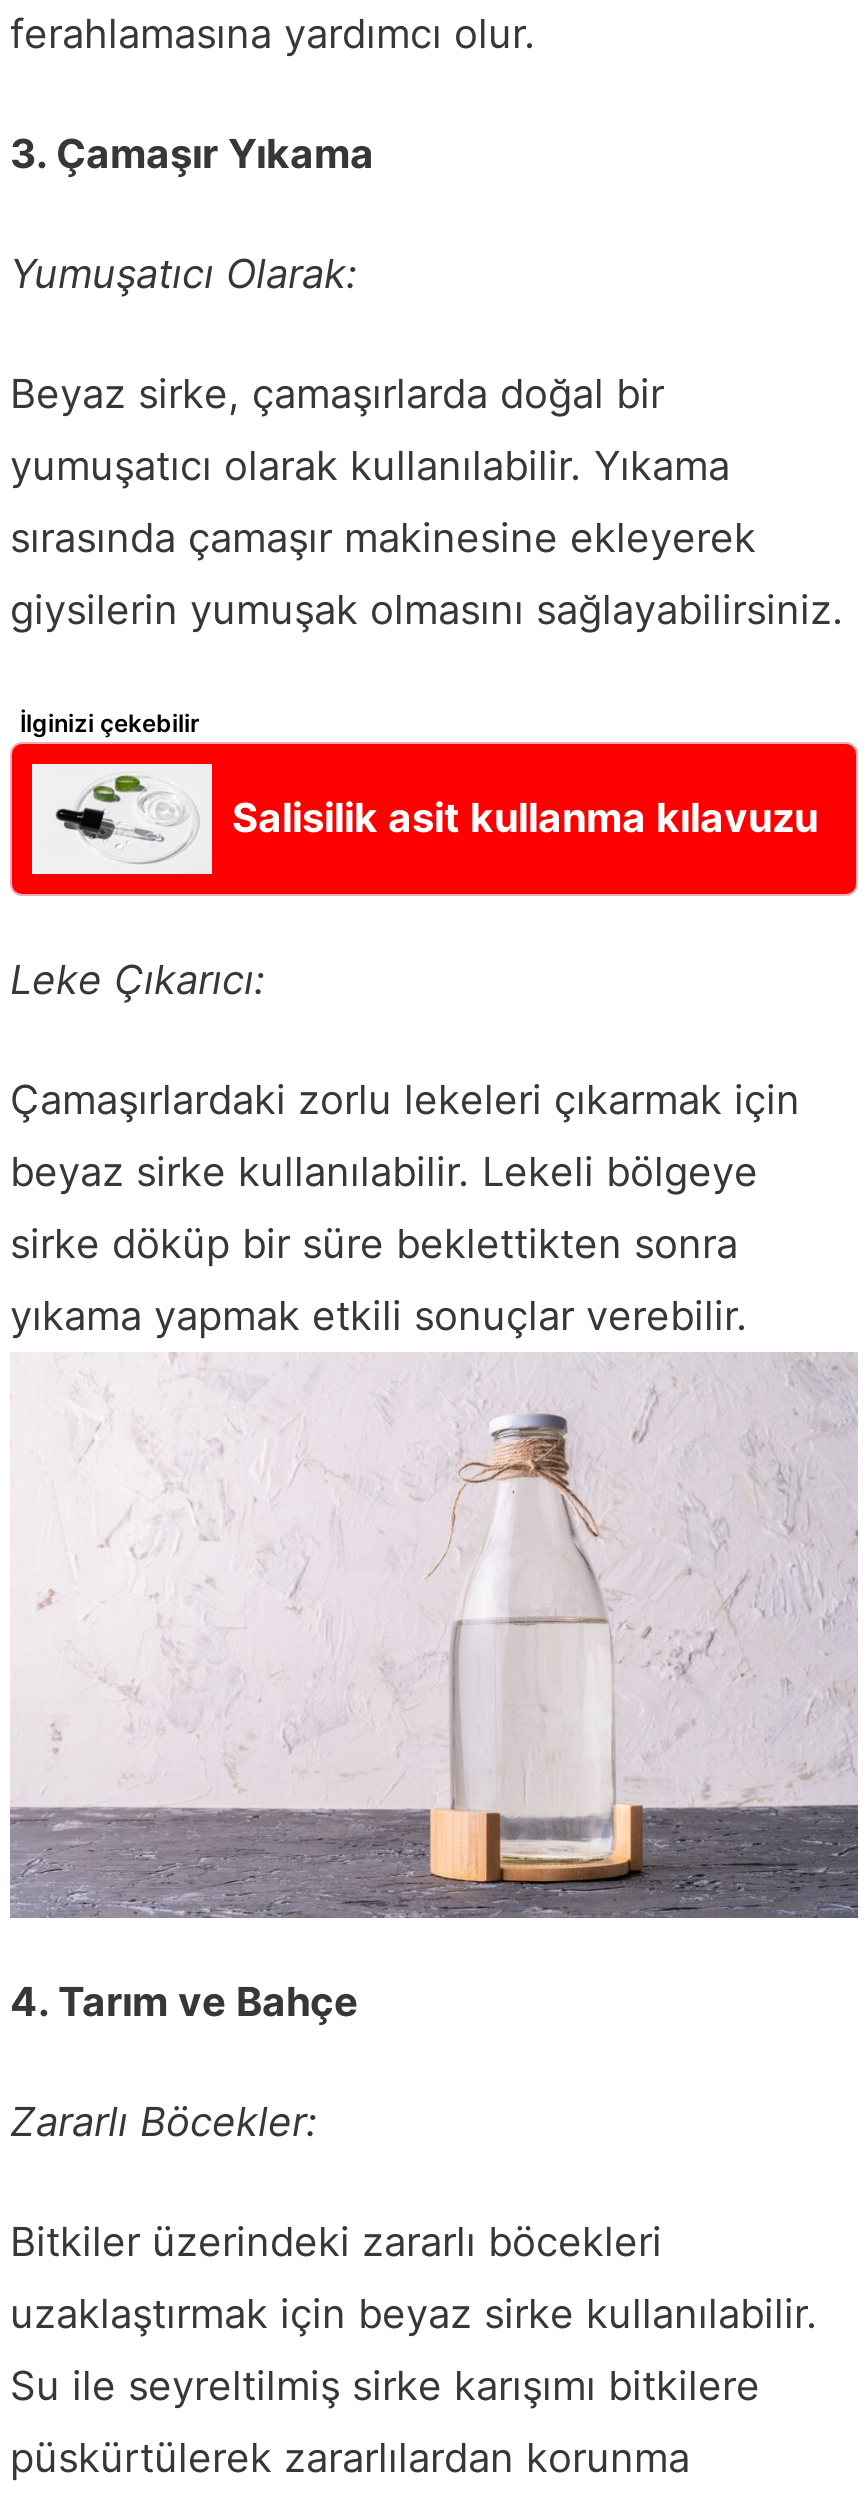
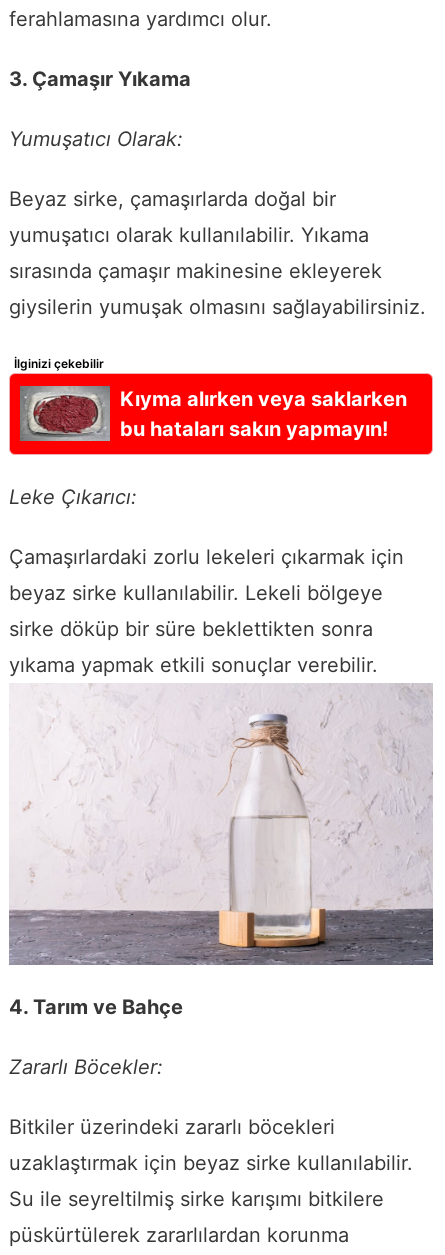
[30,762,818,876] [image] | Salisilik asit kullanma kılavuzu -> [19,385,407,442] [image] | Kıyma alırken veya saklarken | bu hataları sakın yapmayın!

